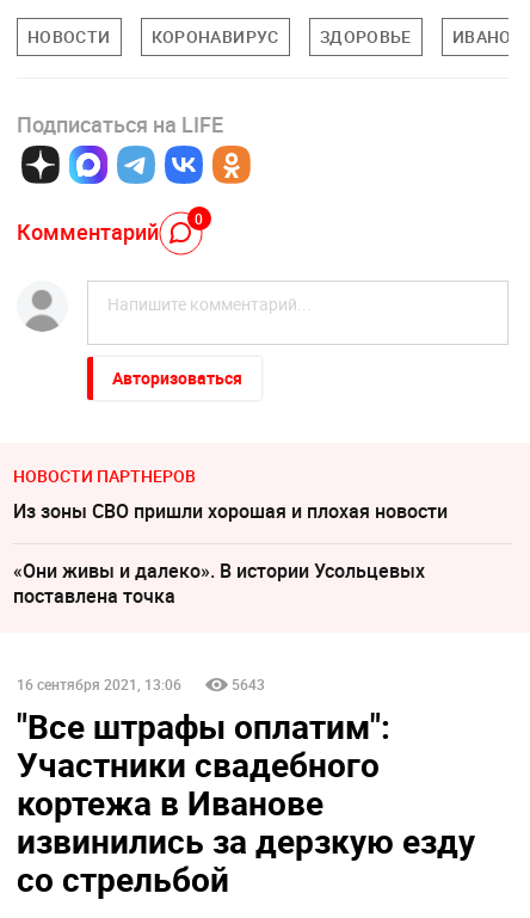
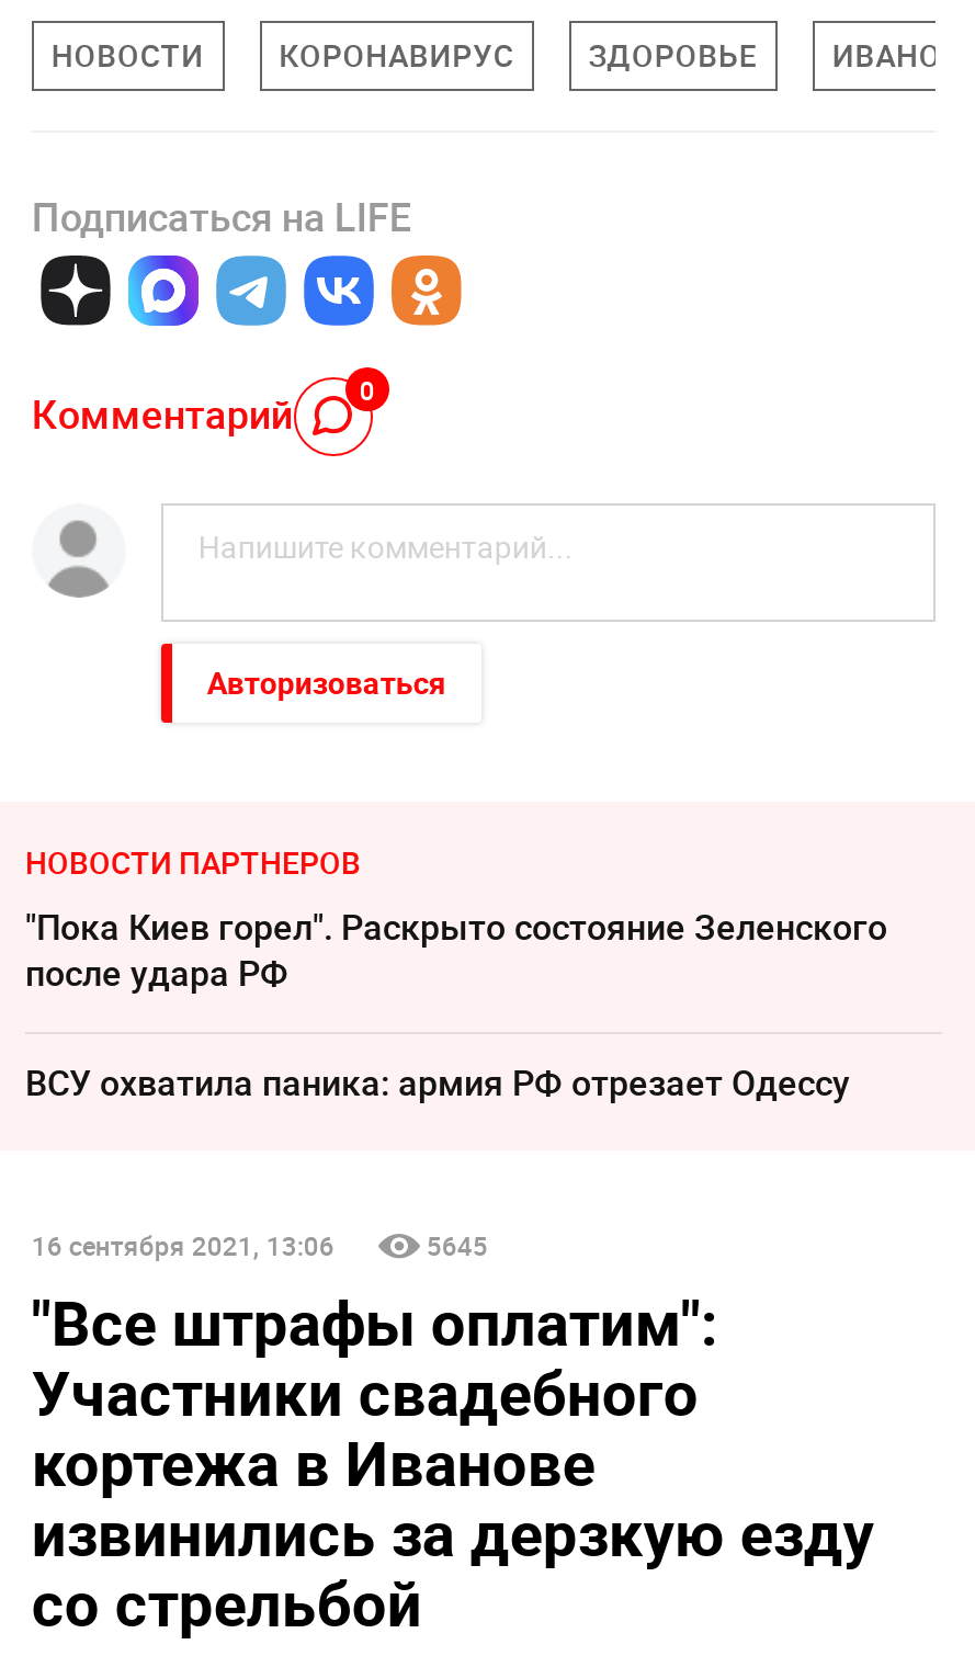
[13,498,448,524] Из зоны СВО пришли хорошая и плохая новости -> [25,903,887,997] "Пока Киев горел". Раскрыто состояние Зеленского | после удара РФ
[13,558,425,609] «Они живы и далеко». В истории Усольцевых | поставлена точка -> [25,1059,850,1107] ВСУ охватила паника: армия РФ отрезает Одессу
[231,674,265,694] 5643 -> [426,1227,488,1262] 5645

